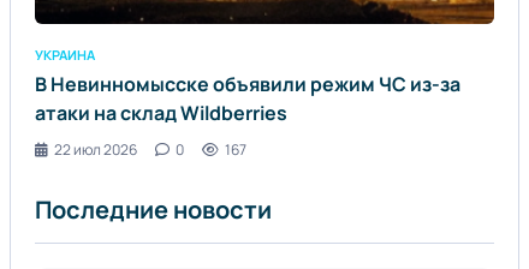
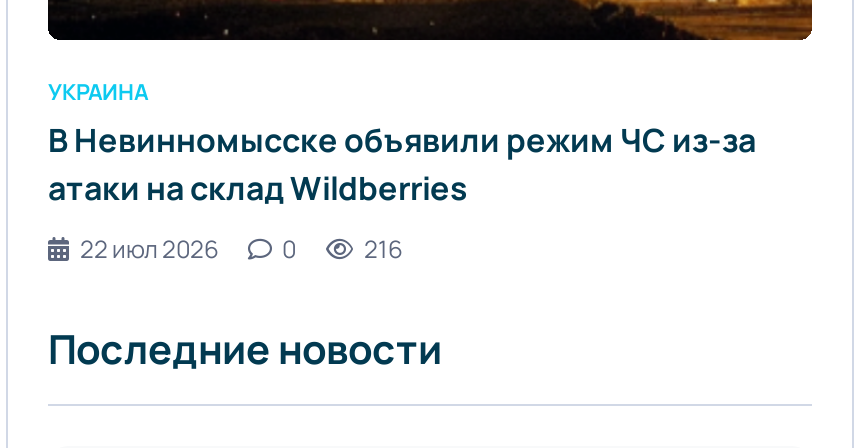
[54,139,246,160] 22 июл 2026 0 167 -> [80,232,402,266] 22 июл 2026 0 216

